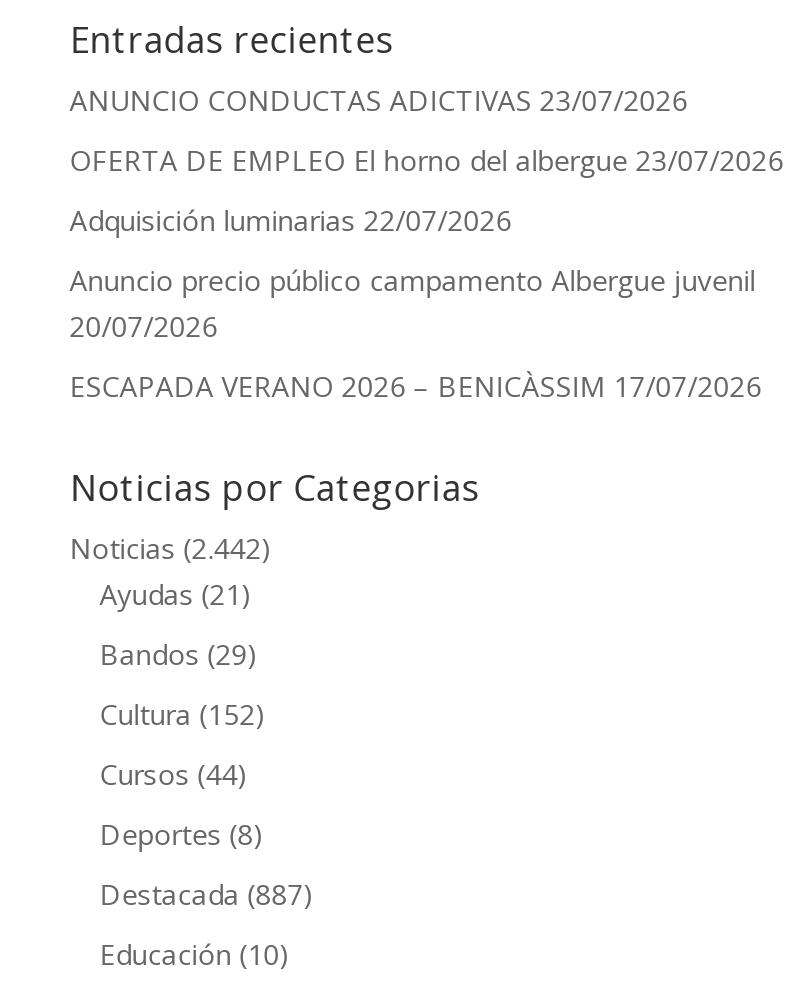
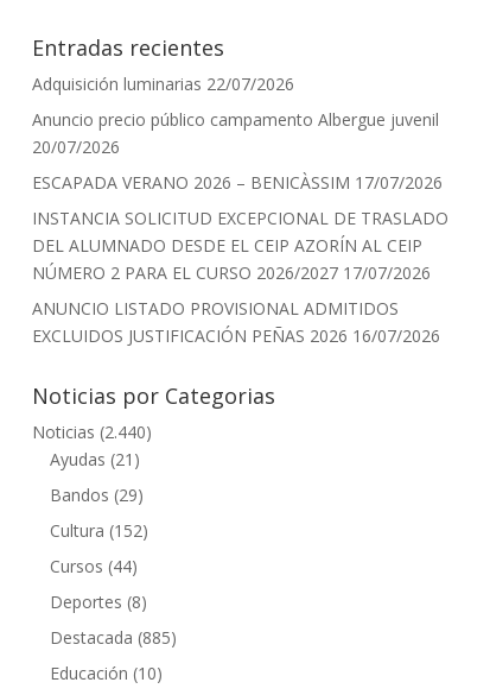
[70,82,784,180] ANUNCIO CONDUCTAS ADICTIVAS 23/07/2026 | OFERTA DE EMPLEO El horno del albergue 23/07/2026 -> none
moved [70,202,762,406] -> [32,73,442,194]: Adquisición luminarias 22/07/2026 | Anuncio precio público campamento Albergue juvenil | 20/07/2026 | ESCAPADA VERANO 2026 – BENICÀSSIM 17/07/2026
none -> [32,207,448,347] INSTANCIA SOLICITUD EXCEPCIONAL DE TRASLADO | DEL ALUMNADO DESDE EL CEIP AZORÍN AL CEIP | NÚMERO 2 PARA EL CURSO 2026/2027 17/07/2026 | ANUNCIO LISTADO PROVISIONAL ADMITIDOS | EXCLUIDOS JUSTIFICACIÓN PEÑAS 2026 16/07/2026
[70,530,272,568] Noticias (2.442) -> [32,421,152,444] Noticias (2.440)
[100,876,314,914] Destacada (887) -> [50,627,177,649] Destacada (885)

